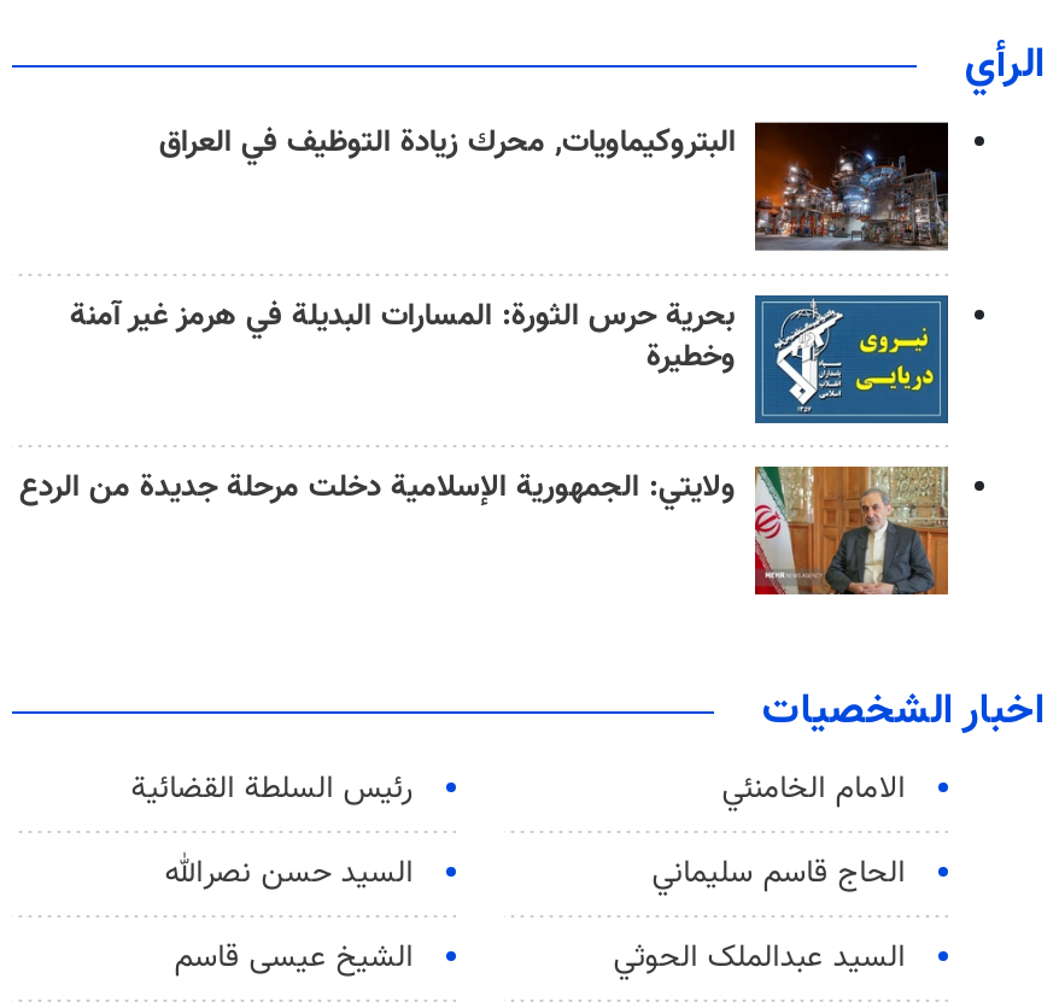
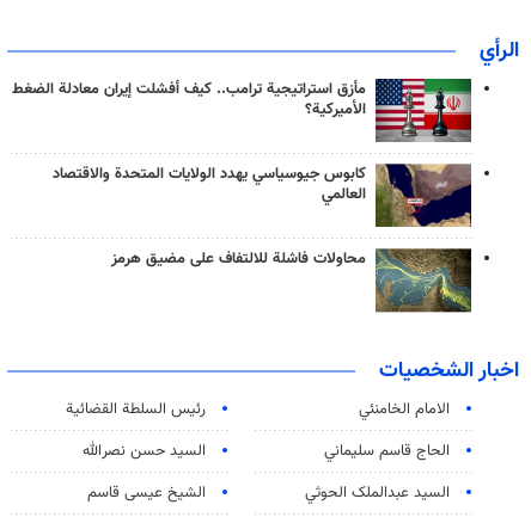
[159,120,950,251] [image] | البتروكيماويات, محرك زيادة التوظيف في العراق -> [12,77,472,142] [image] | مأزق استراتيجية ترامب.. كيف أفشلت إيران معادلة الضغط | الأميركية؟
[70,292,950,427] [image] | بحرية حرس الثورة: المسارات البديلة في هرمز غير آمنة | وخطيرة -> [53,162,472,228] [image] | كابوس جيوسياسي يهدد الولايات المتحدة والاقتصاد | العالمي
[19,464,950,596] [image] | ولايتي: الجمهورية الإسلامية دخلت مرحلة جديدة من الردع -> [111,248,472,313] [image] | محاولات فاشلة للالتفاف على مضيق هرمز

